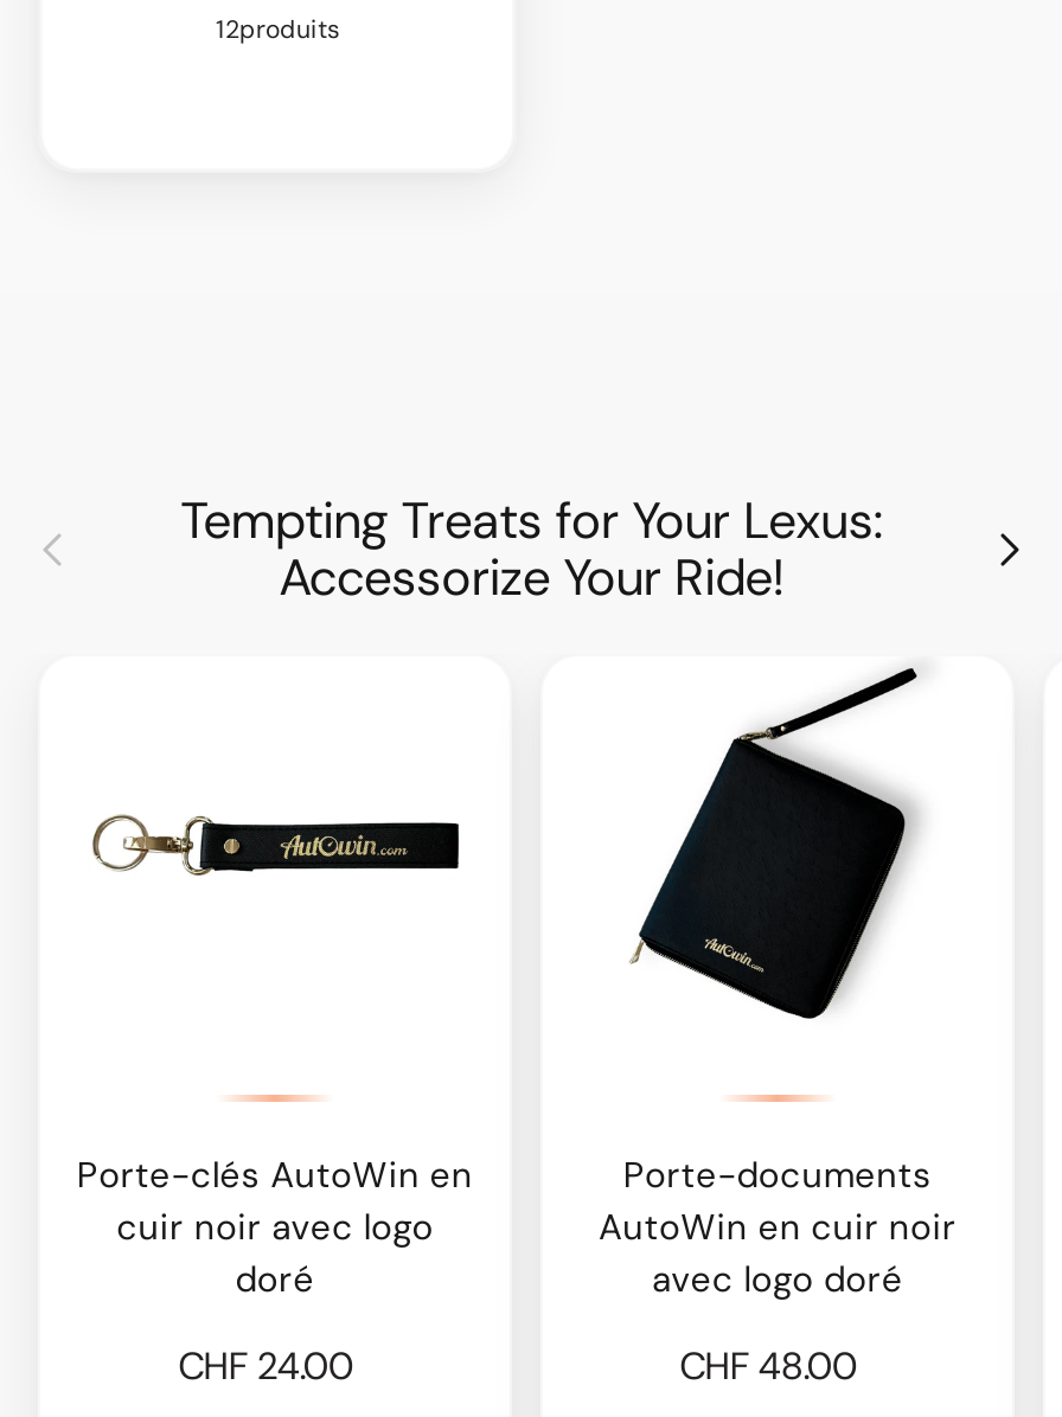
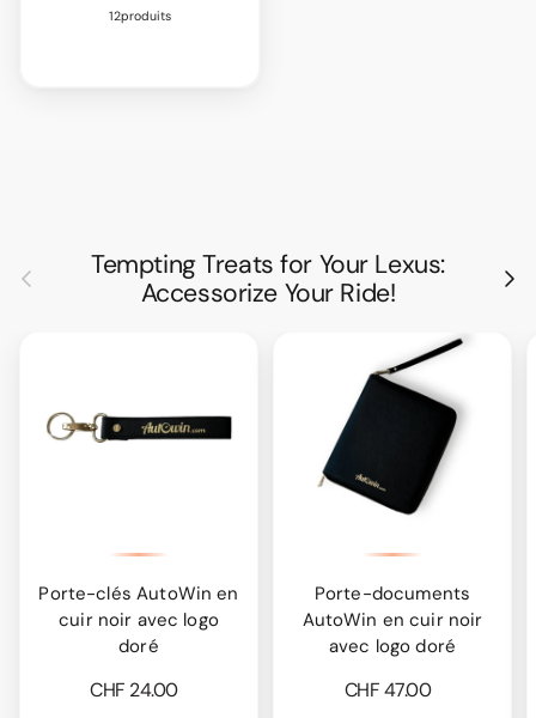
[680,1340,856,1390] CHF 48.00 -> [344,678,431,703] CHF 47.00

